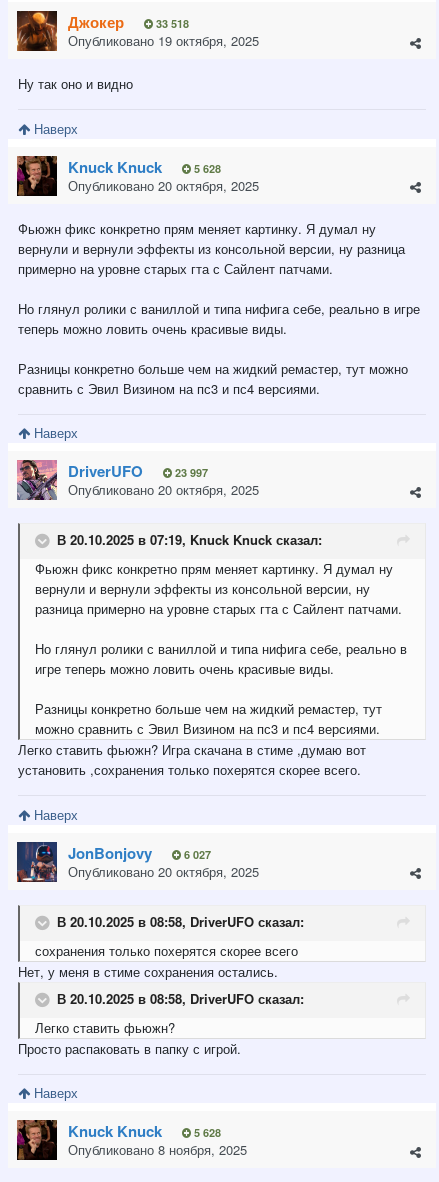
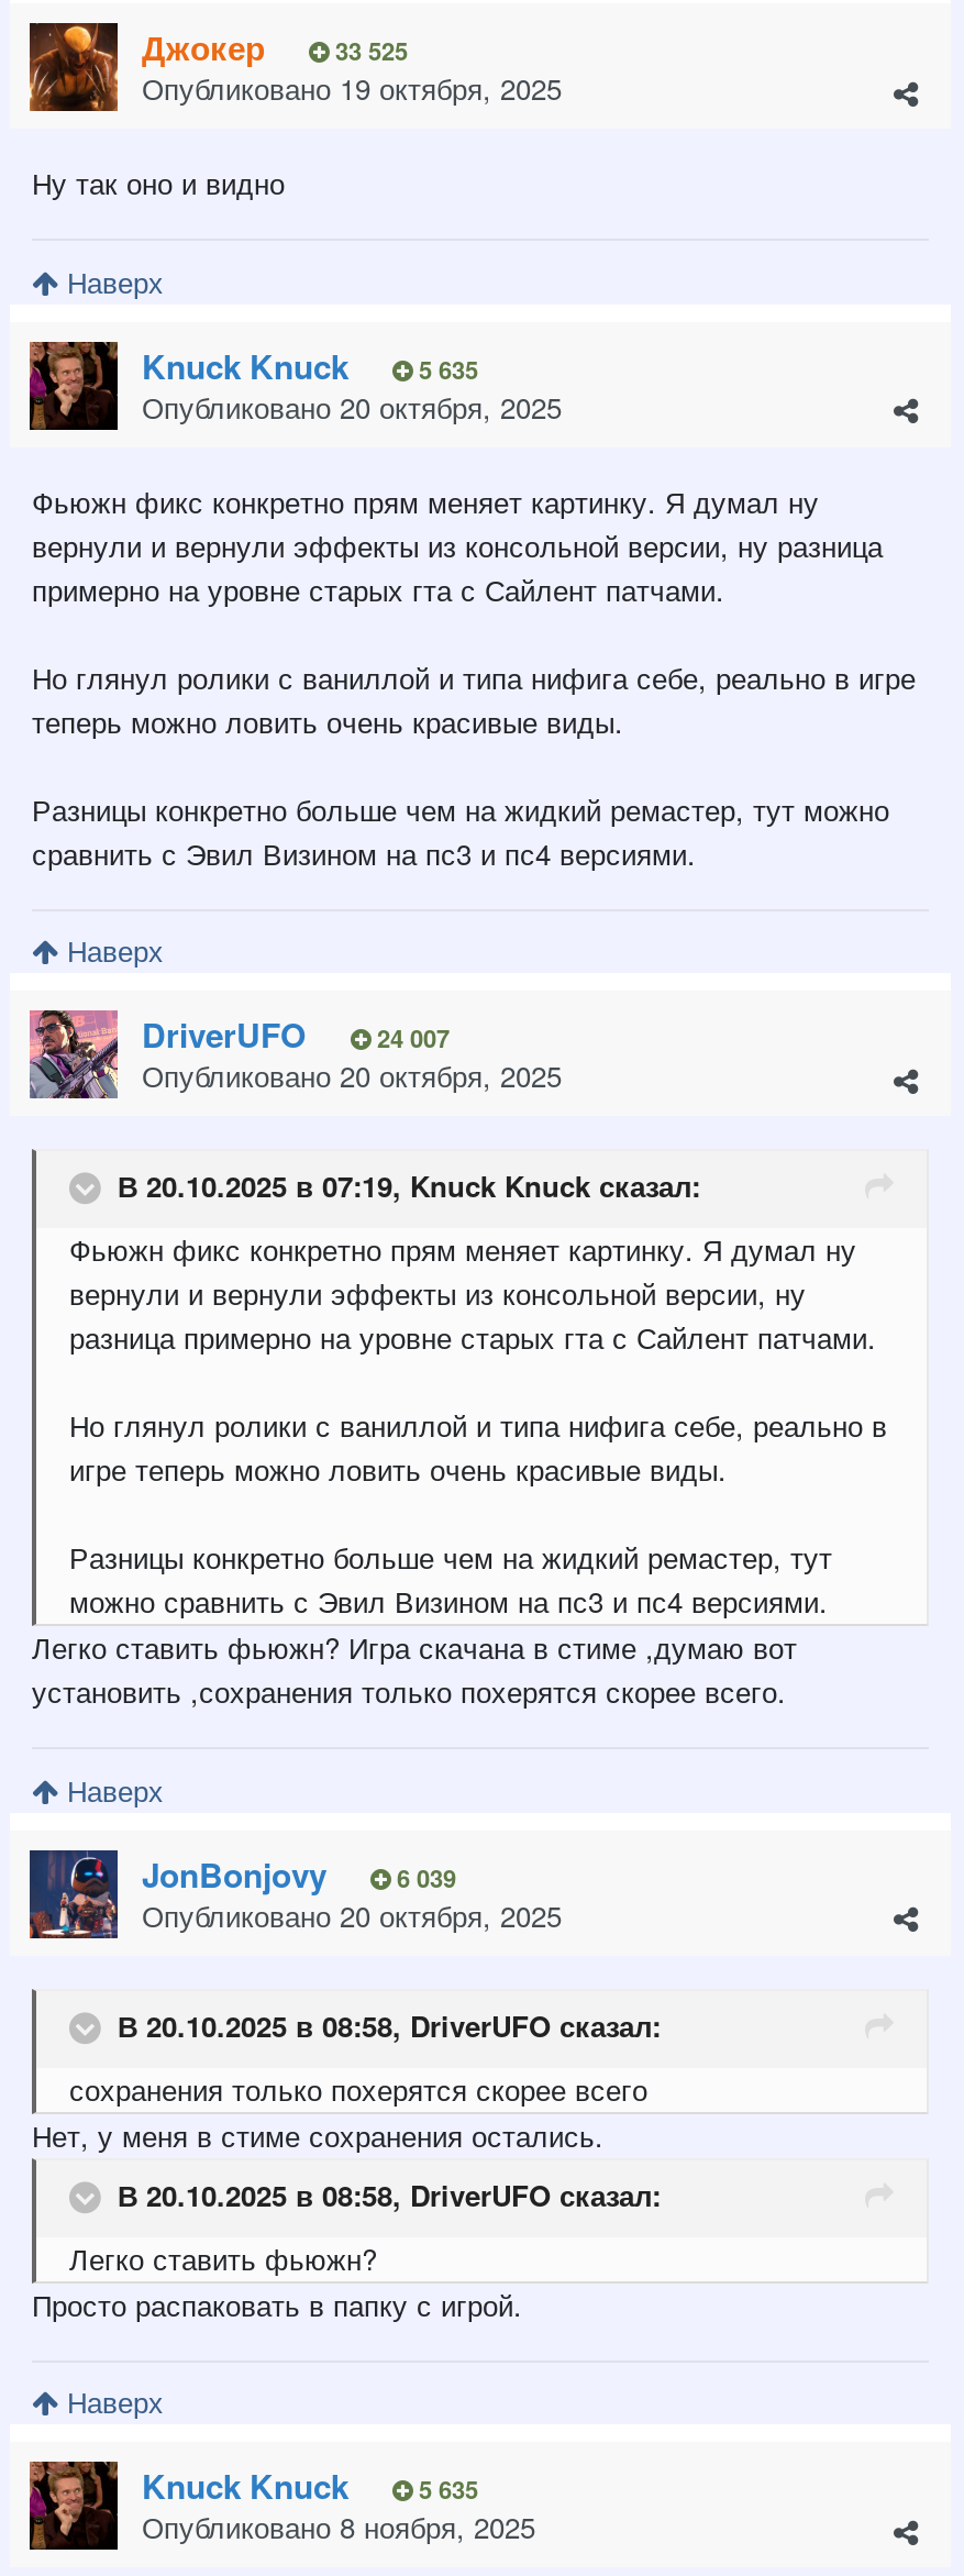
[68,11,189,33] Джокер 33 518 -> [142,23,408,72] Джокер 33 525
[68,156,221,178] Knuck Knuck 5 628 -> [142,341,478,390] Knuck Knuck 5 635
[68,460,208,482] DriverUFO 23 997 -> [142,1011,450,1059] DriverUFO 24 007
[68,842,211,864] JonBonjovy 6 027 -> [142,1850,456,1898] JonBonjovy 6 039
[68,1120,221,1142] Knuck Knuck 5 628 -> [142,2463,478,2511] Knuck Knuck 5 635

